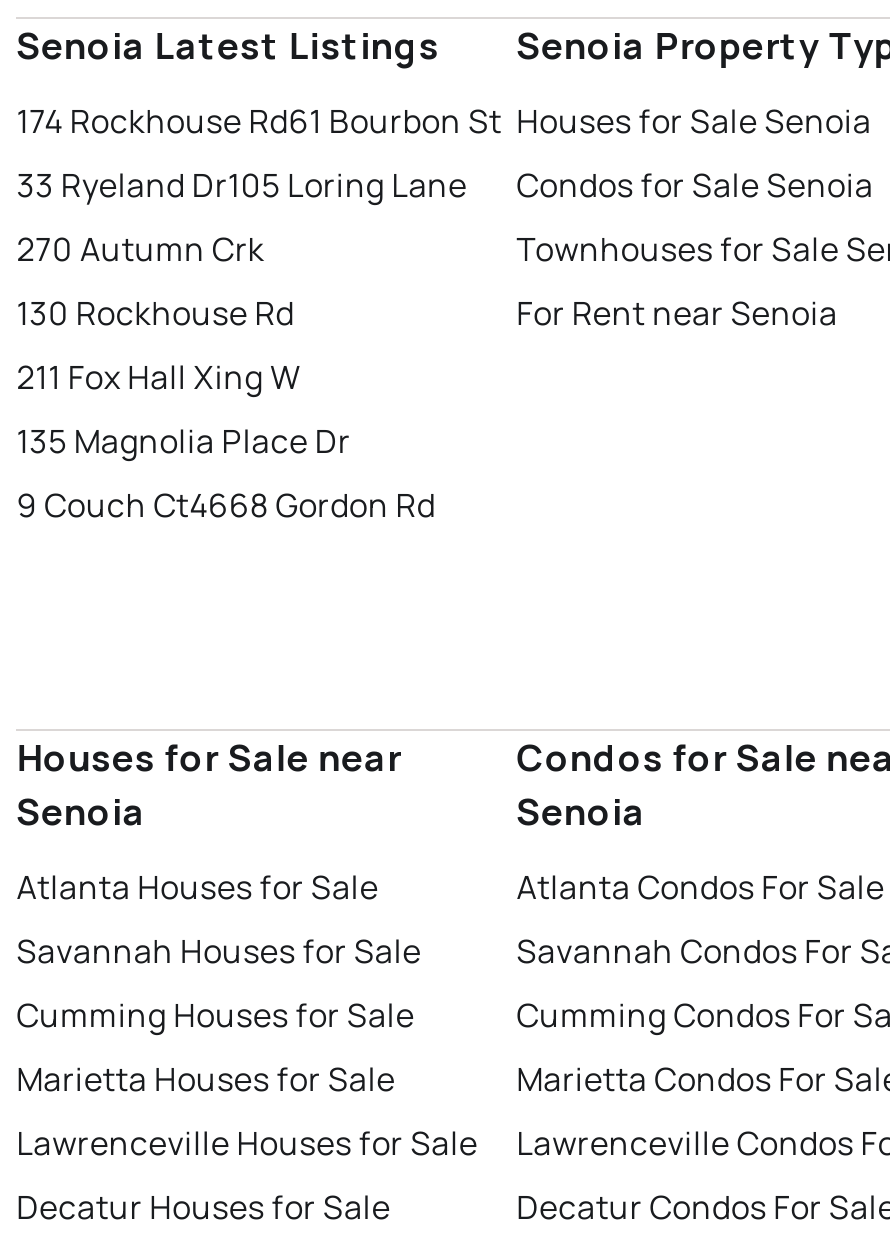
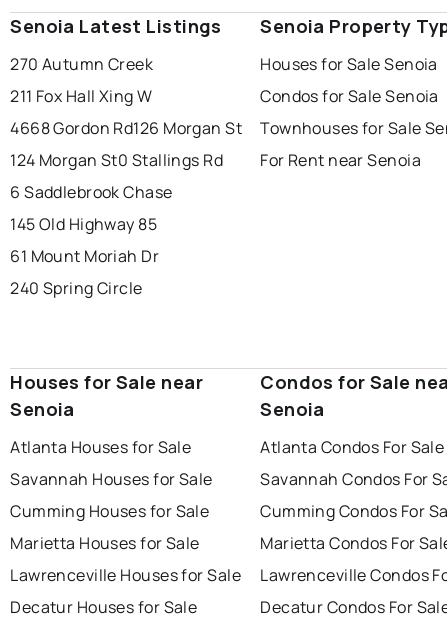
[16,99,502,335] 174 Rockhouse Rd61 Bourbon St | 33 Ryeland Dr105 Loring Lane | 270 Autumn Crk | 130 Rockhouse Rd -> [10,53,153,75] 270 Autumn Creek
moved [16,355,301,399] -> [10,85,153,107]: 211 Fox Hall Xing W
[16,419,436,527] 135 Magnolia Place Dr | 9 Couch Ct4668 Gordon Rd -> [10,117,242,299] 4668 Gordon Rd 126 Morgan St | 124 Morgan St0 Stallings Rd | 6 Saddlebrook Chase | 145 Old Highway 85 | 61 Mount Moriah Dr | 240 Spring Circle

